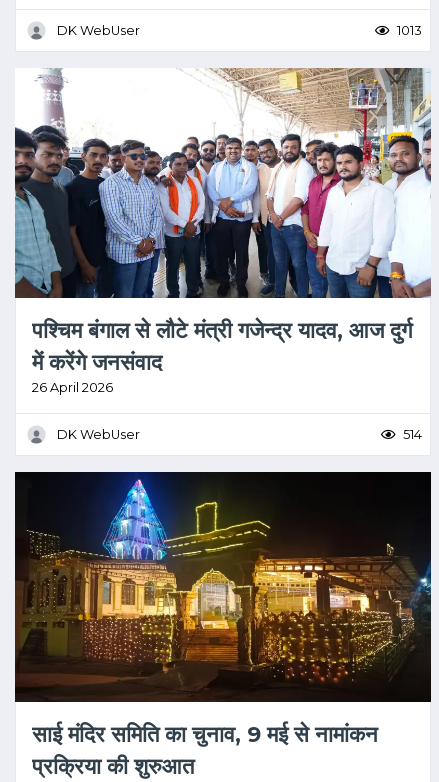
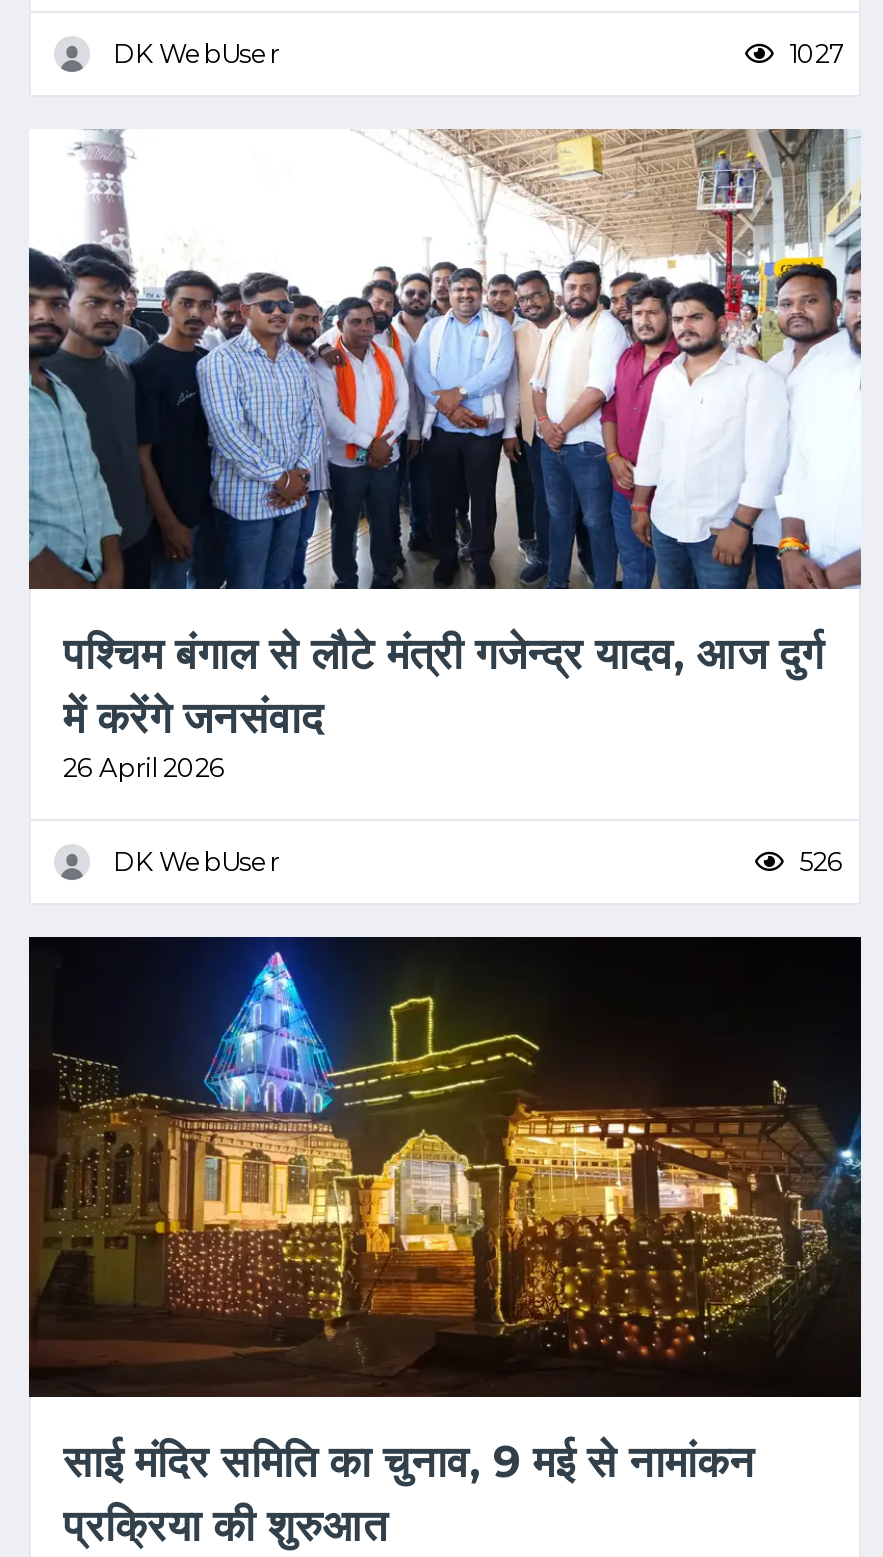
[397,23,422,38] 1013 -> [789,38,843,68] 1027
[403,427,422,442] 514 -> [799,846,843,876] 526

